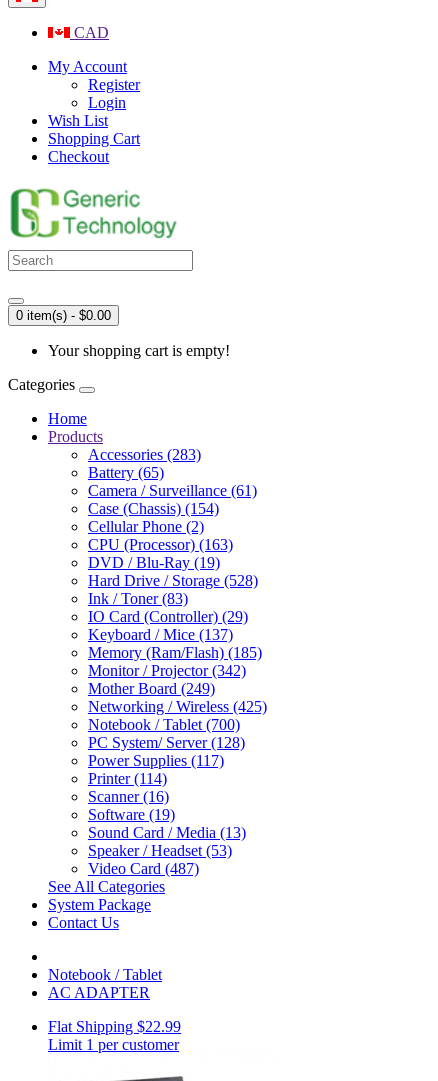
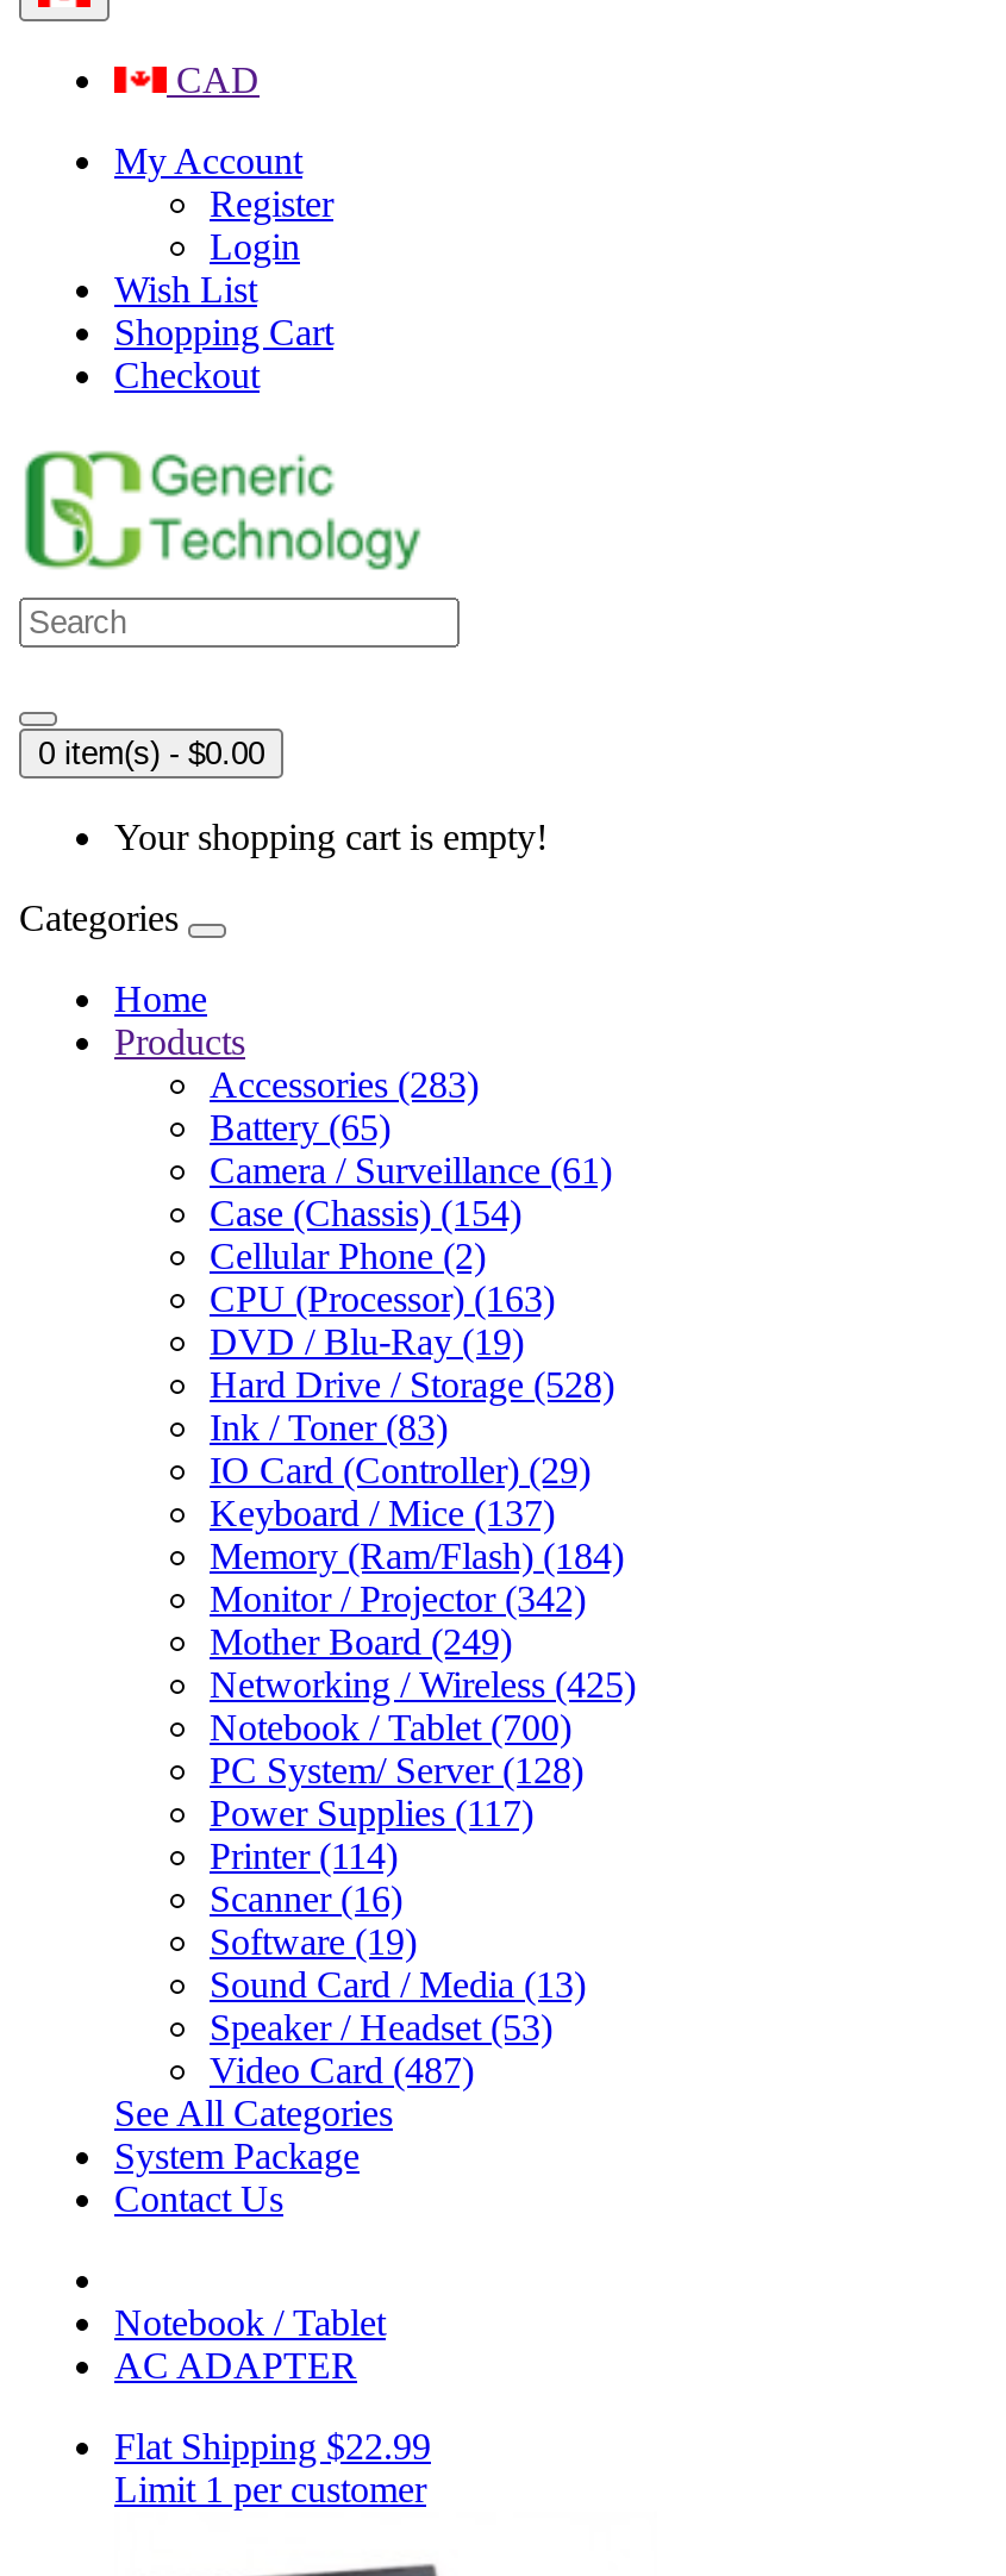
[88,644,262,661] Memory (Ram/Flash) (185) -> [210,1536,624,1576] Memory (Ram/Flash) (184)

